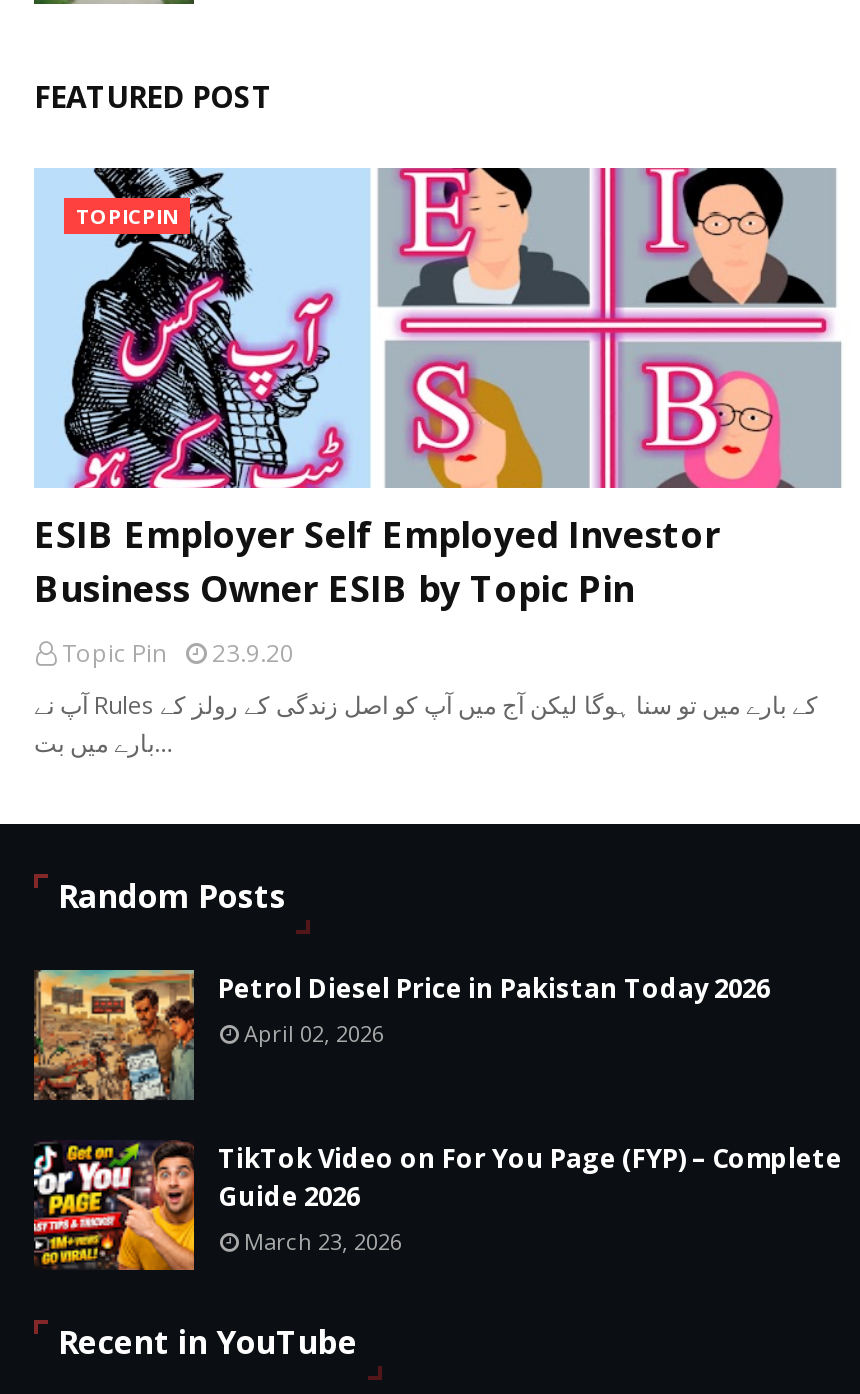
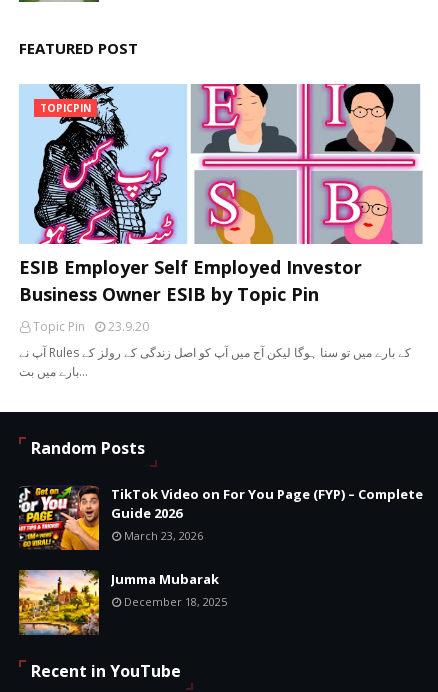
[32,968,770,1102] [image] | Petrol Diesel Price in Pakistan Today 2026 | April 02, 2026 -> none
moved [30,1138,842,1274] -> [17,484,423,552]: [image] | TikTok Video on For You Page (FYP) – Complete | Guide 2026 | March 23, 2026
none -> [18,569,227,635] [image] | Jumma Mubarak | December 18, 2025

